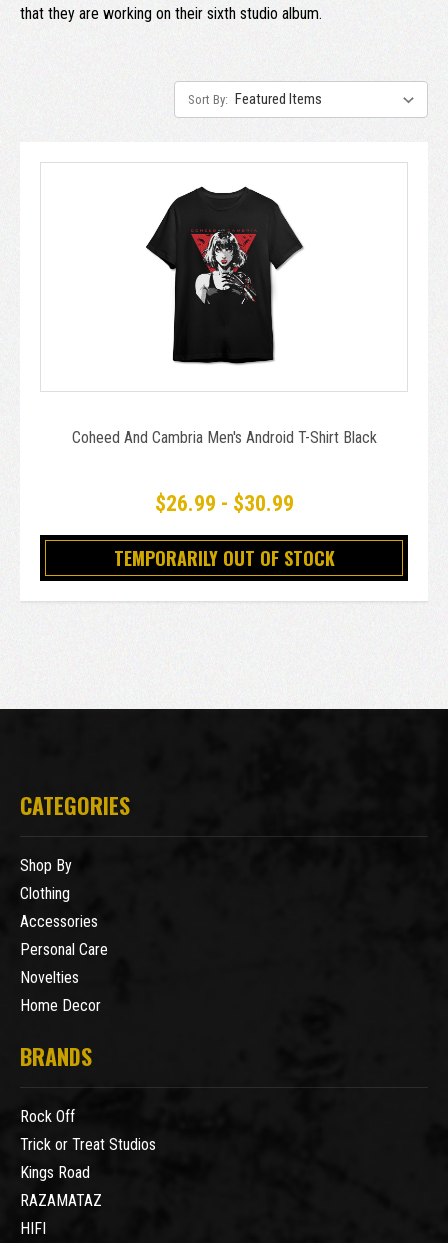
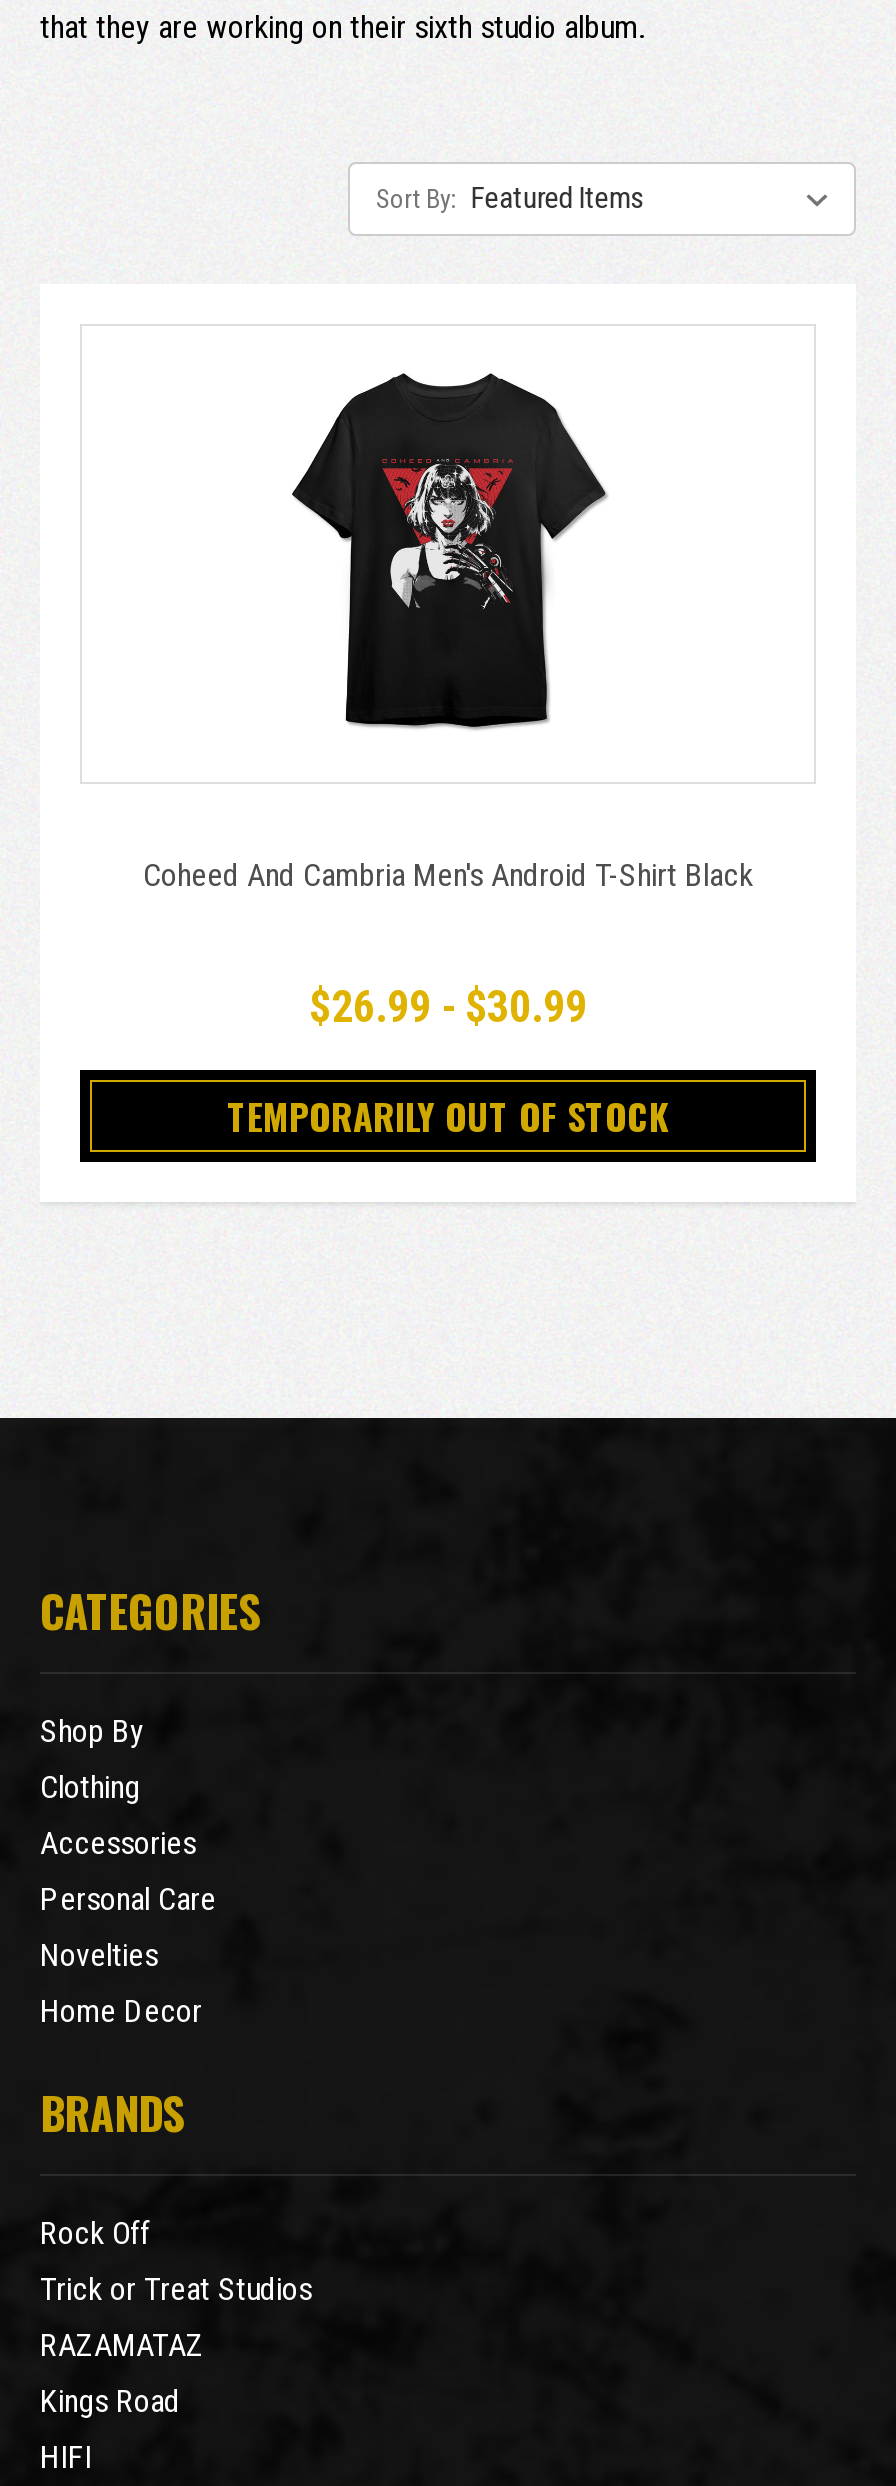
moved [20,1163,90,1182] -> [40,2383,180,2421]: Kings Road
moved [20,1191,102,1210] -> [40,2327,204,2365]: RAZAMATAZ

